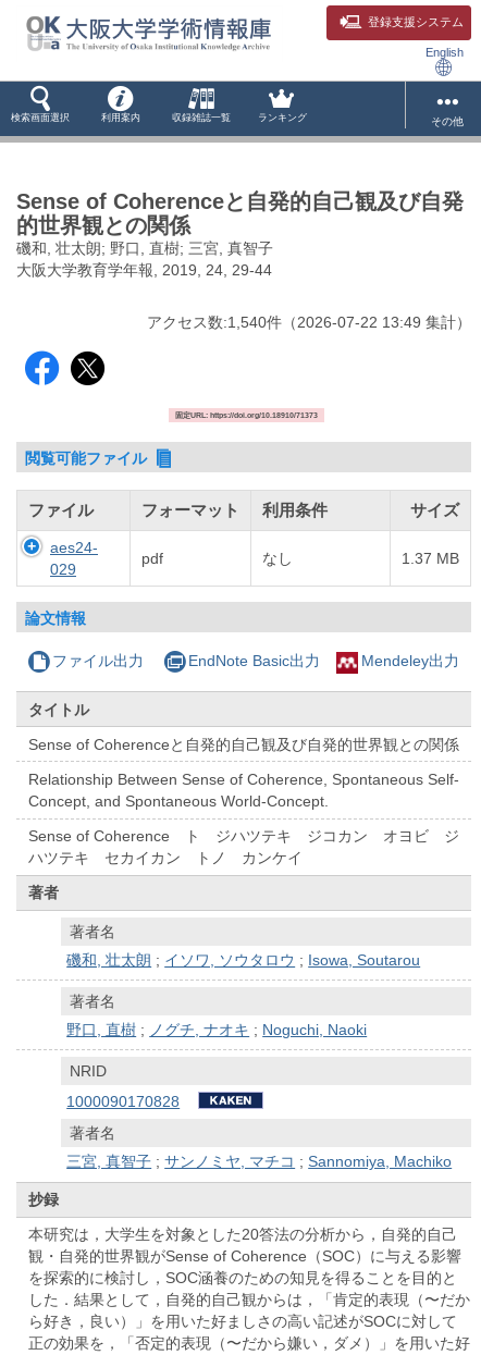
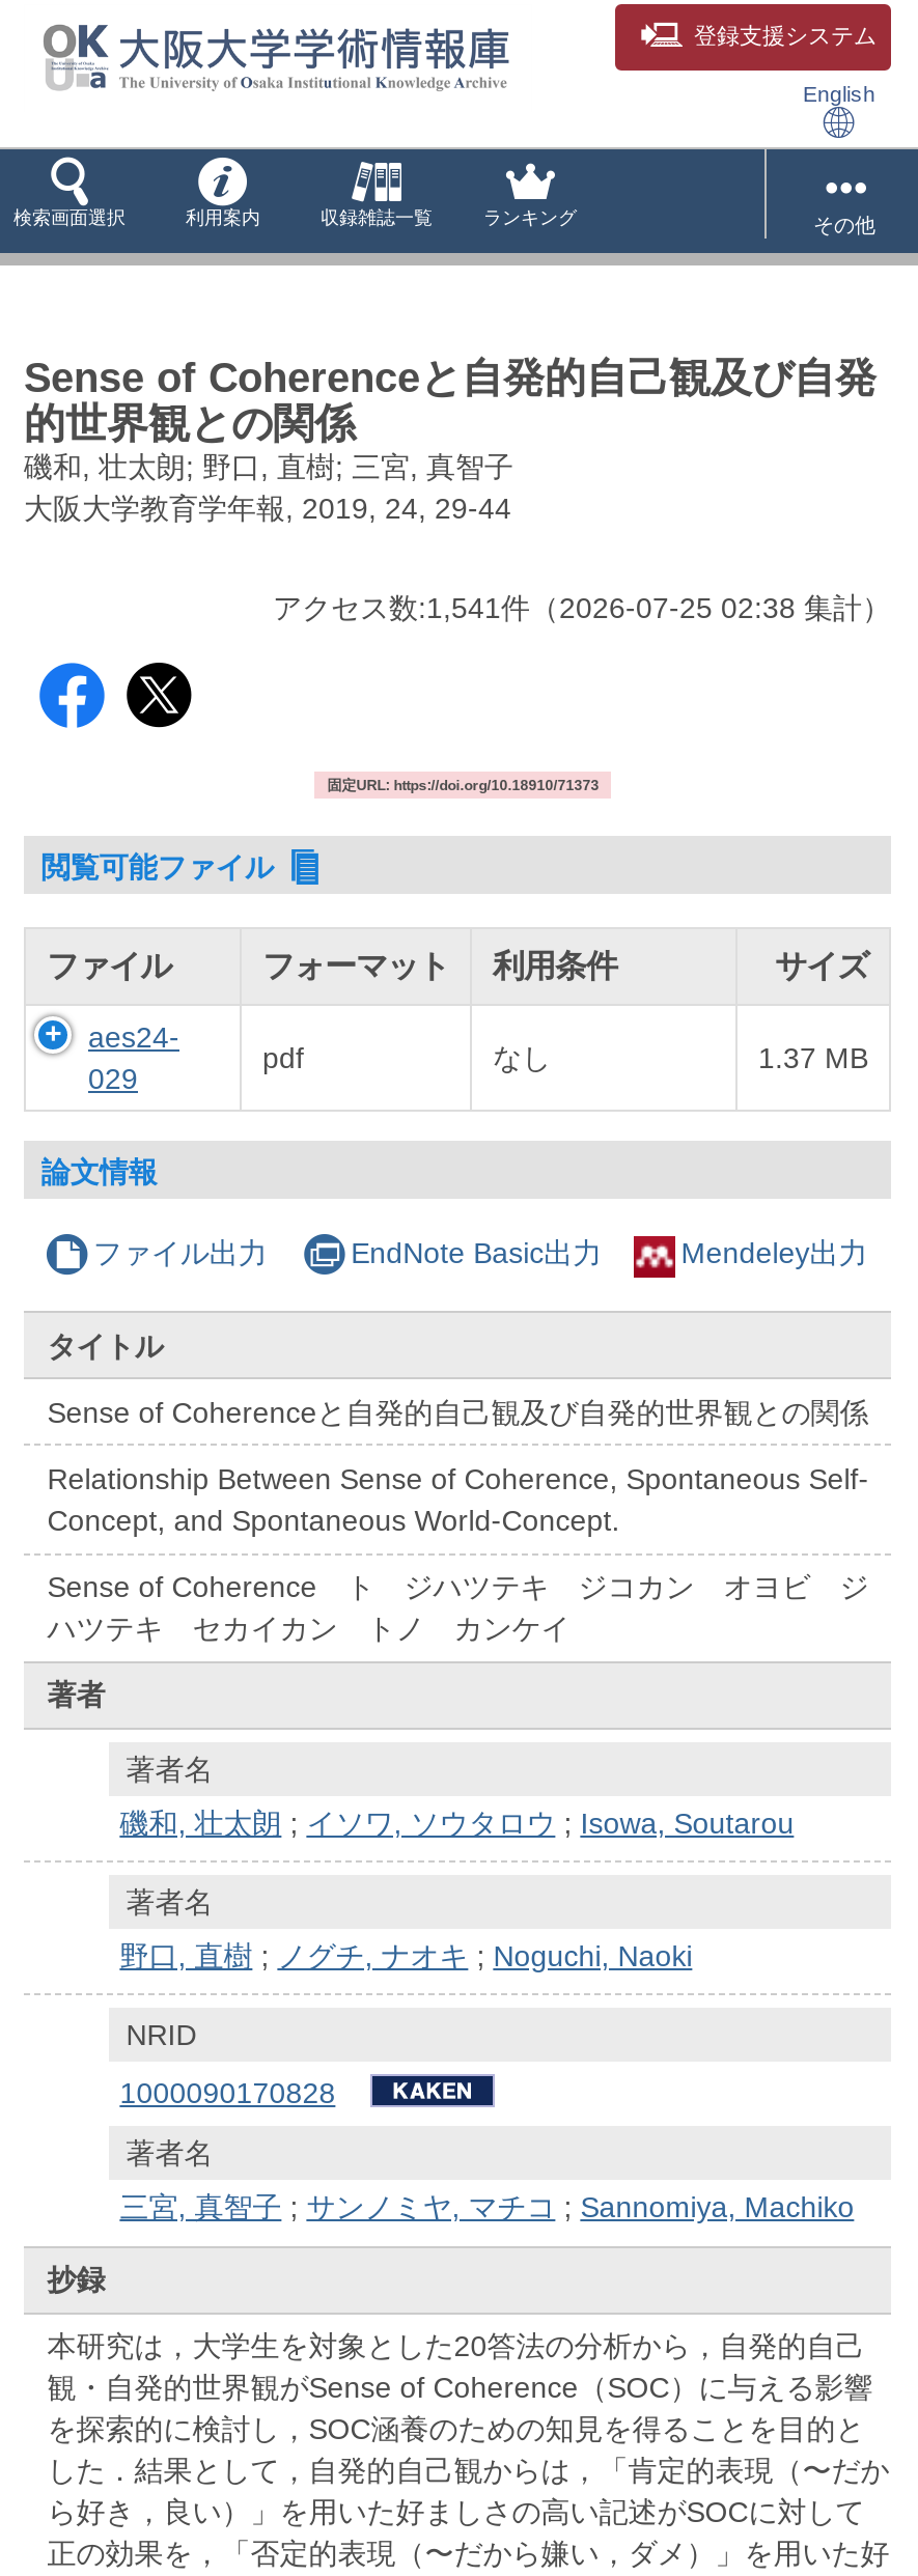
[147,313,471,331] アクセス数:1,540件（2026-07-22 13:49 集計） -> [273,591,891,624] アクセス数:1,541件（2026-07-25 02:38 集計）

